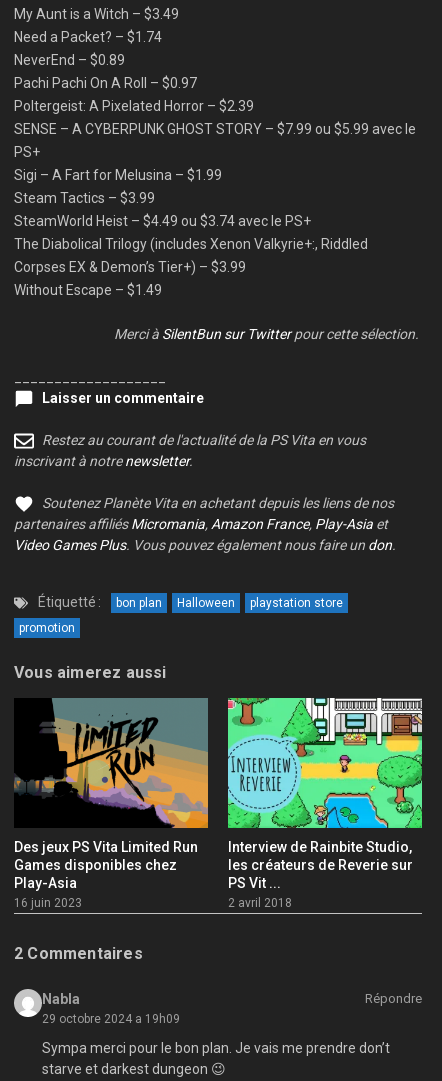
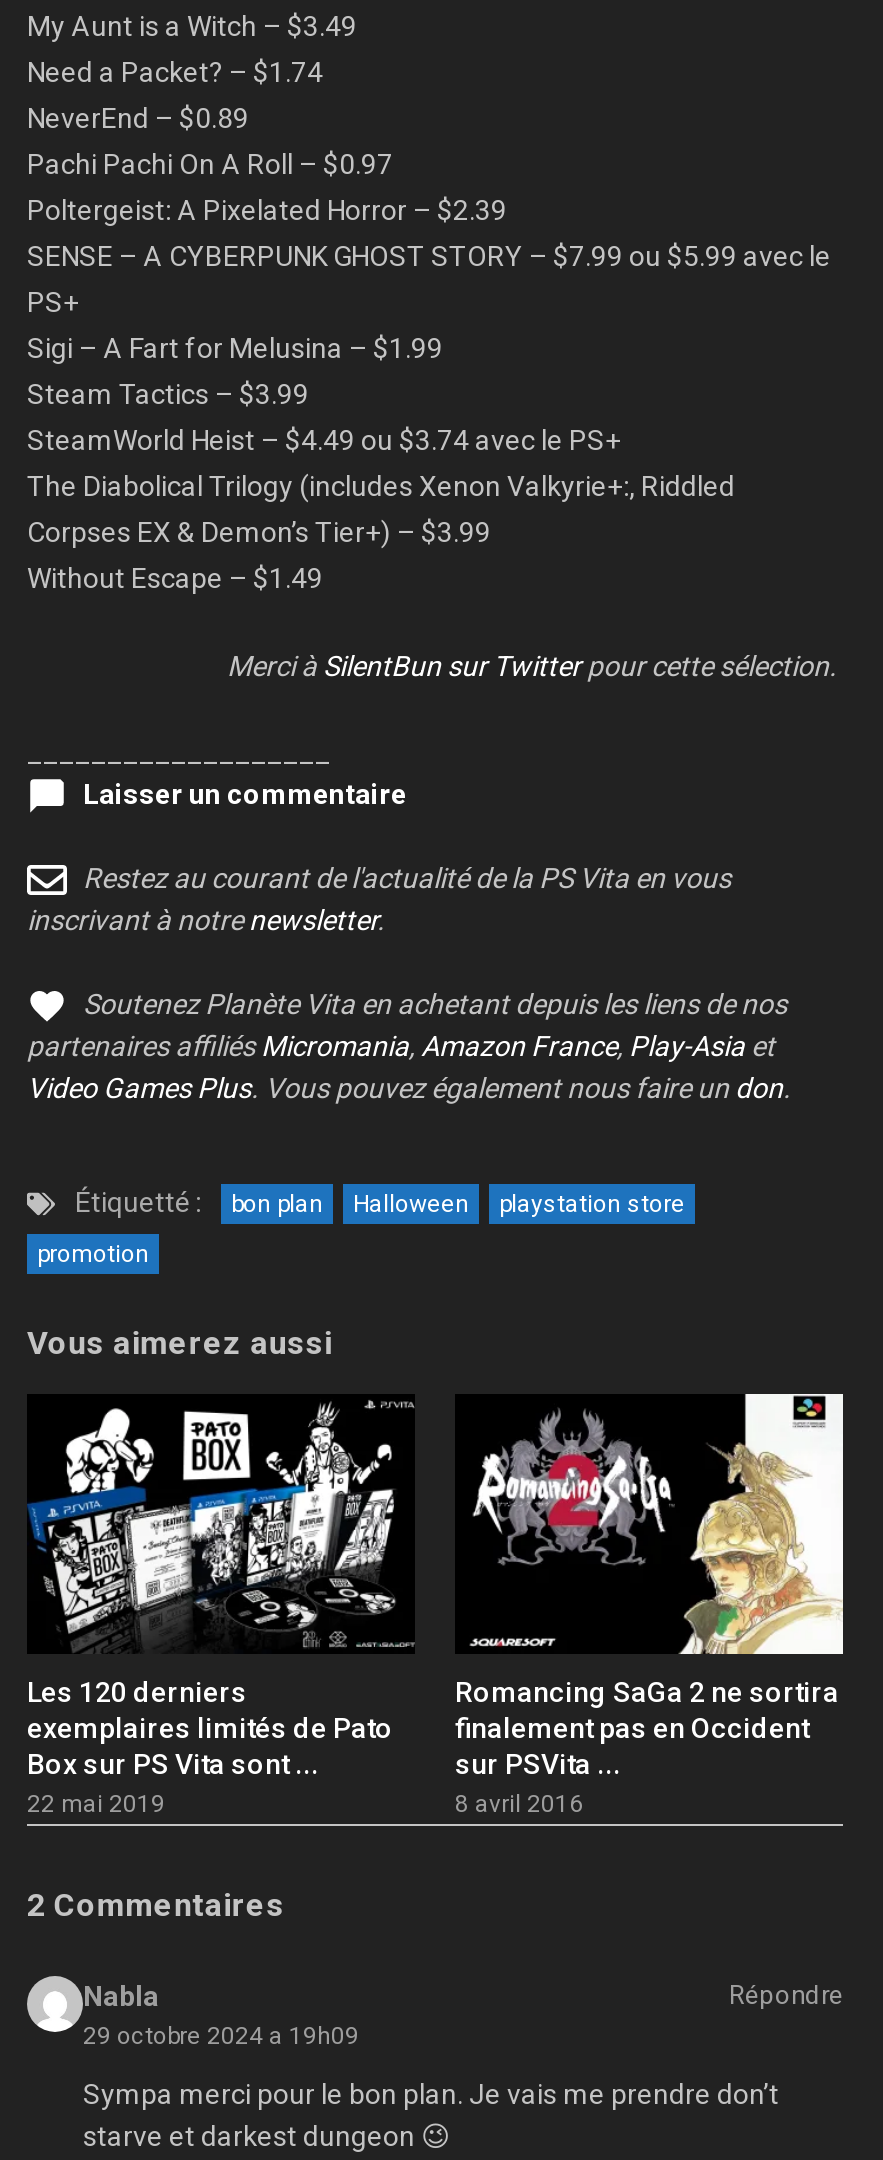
[13,697,209,910] [image] | Des jeux PS Vita Limited Run | Games disponibles chez | Play-Asia | 16 juin 2023 -> [27,1394,415,1817] [image] | Les 120 derniers | exemplaires limités de Pato | Box sur PS Vita sont ... | 22 mai 2019
[227,697,423,910] [image] | Interview de Rainbite Studio, | les créateurs de Reverie sur | PS Vit ... | 2 avril 2018 -> [455,1392,845,1817] [image] | Romancing SaGa 2 ne sortira | finalement pas en Occident | sur PSVita ... | 8 avril 2016

